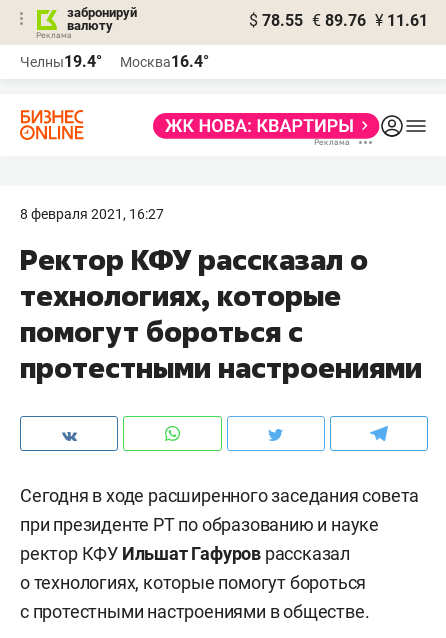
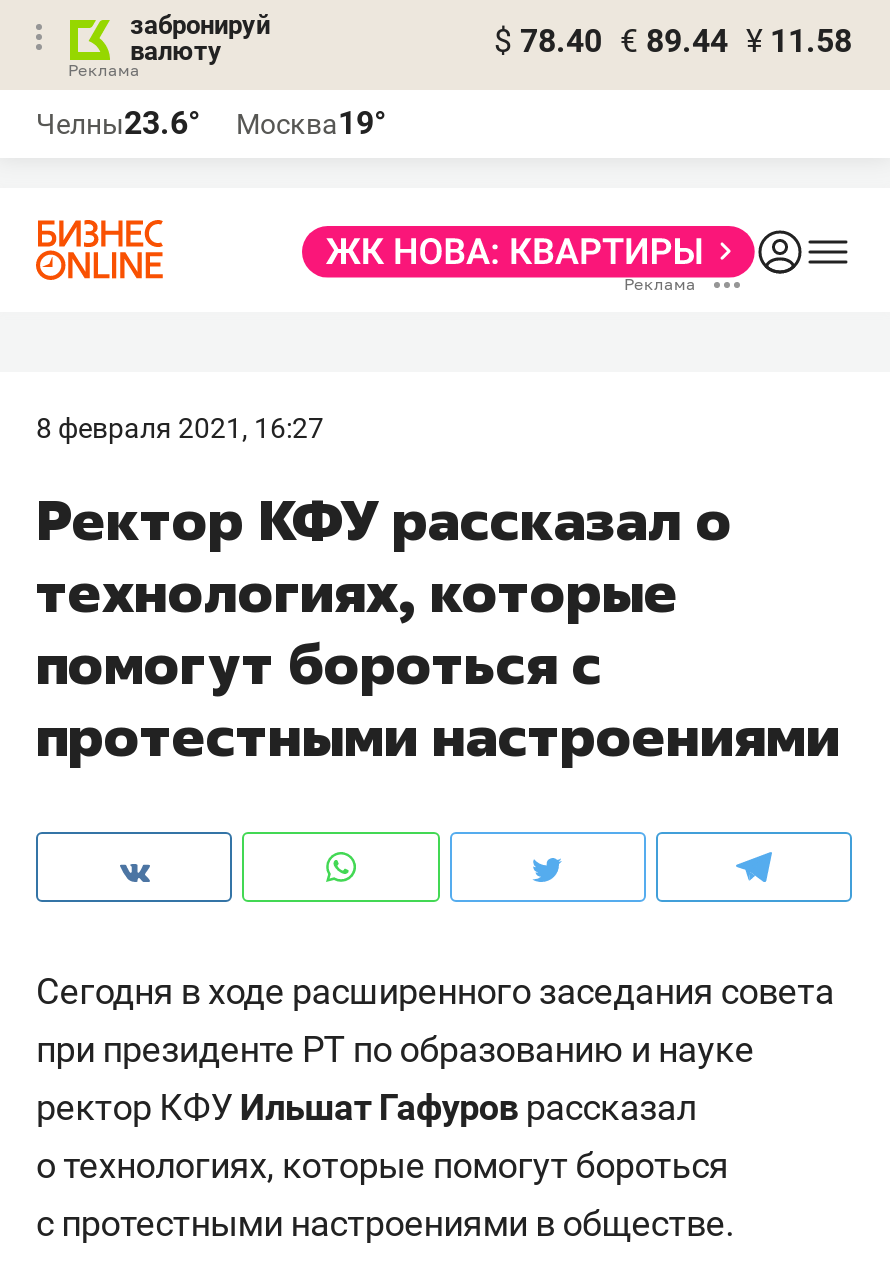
[249,11,428,30] $ 78.55 € 89.76 ¥ 11.61 -> [494,22,852,60] $ 78.40 € 89.44 ¥ 11.58
[20,52,102,71] Челны19.4° -> [36,104,200,142] Челны23.6°
[120,52,209,71] Москва16.4° -> [236,104,386,142] Москва19°

